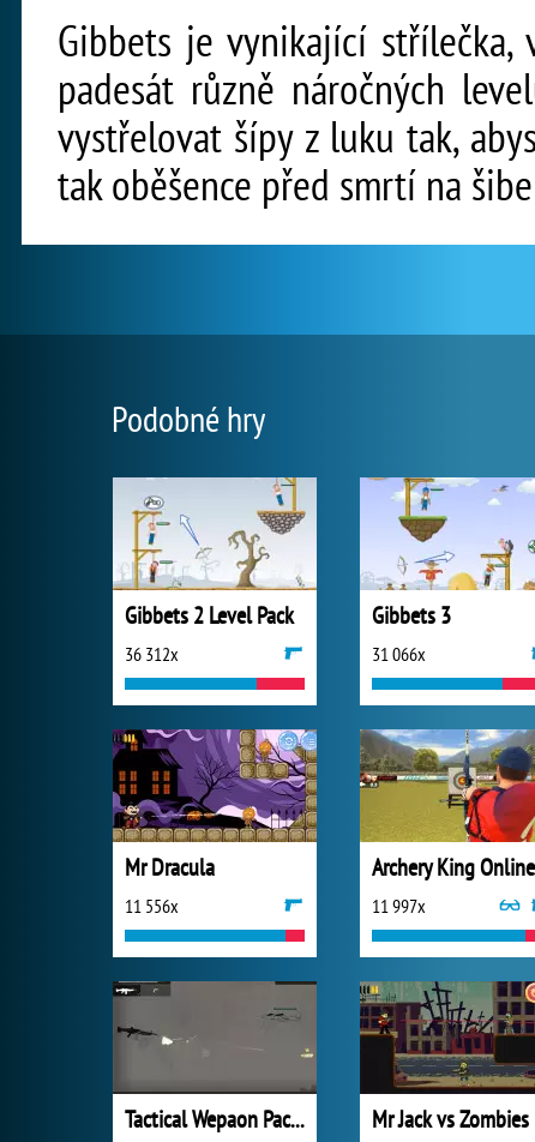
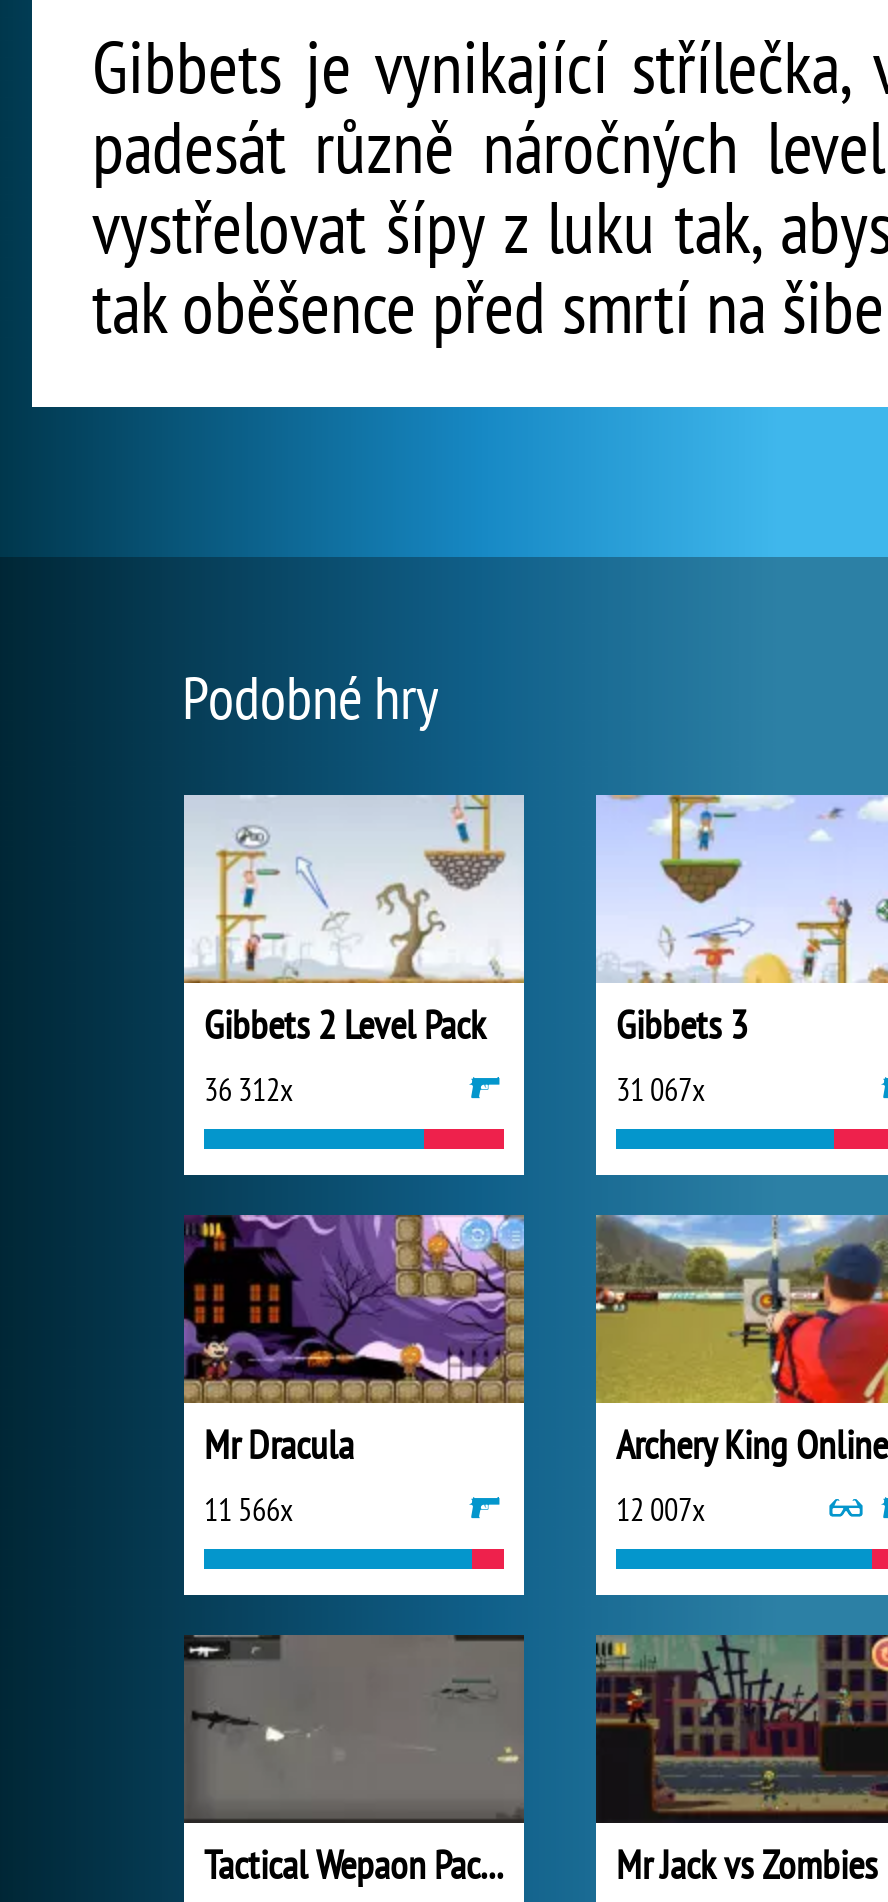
[372,642,426,666] 31 066x -> [616,1069,706,1109] 31 067x
[125,894,179,918] 11 556x -> [204,1489,294,1529] 11 566x
[372,894,426,918] 11 997x -> [616,1489,706,1529] 12 007x

